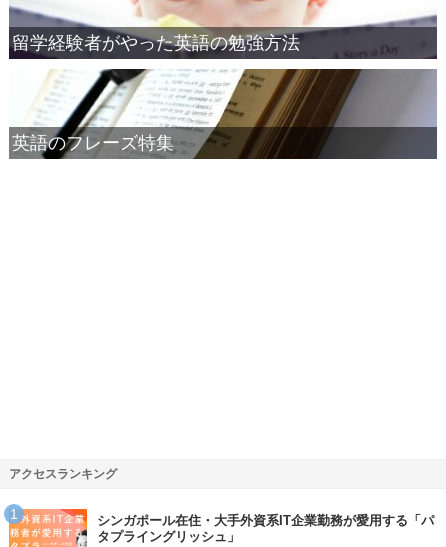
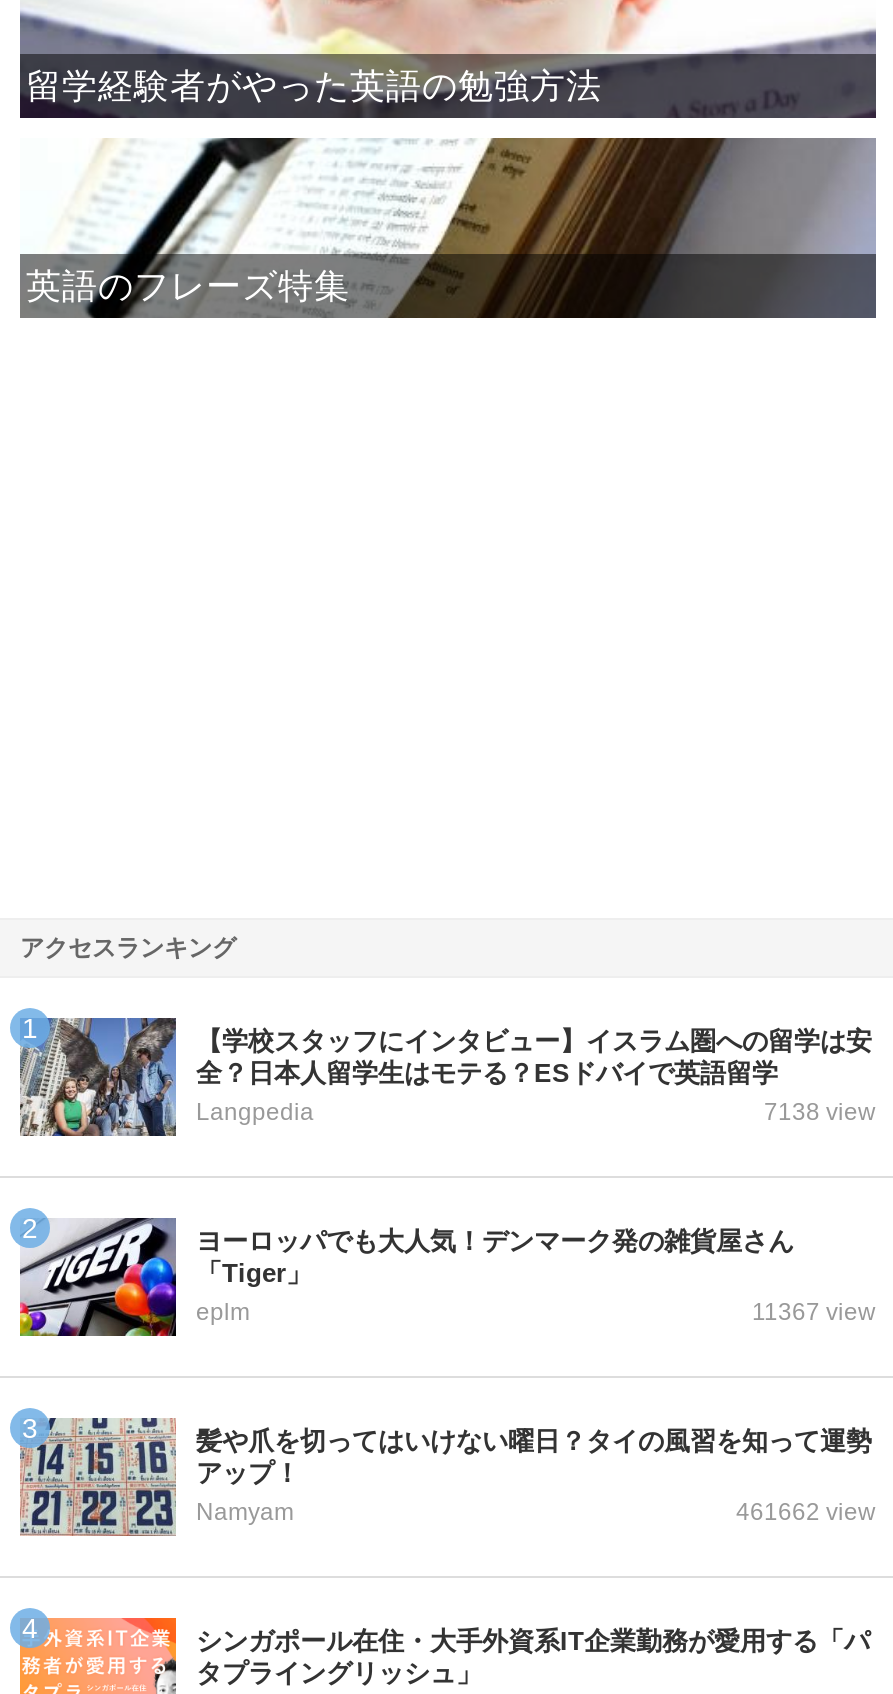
none -> [8,1206,876,1338] [image] | ヨーロッパでも大人気！デンマーク発の雑貨屋さん | 「Tiger」 | eplm | 11367 view
none -> [8,1406,876,1536] [image] | 髪や爪を切ってはいけない曜日？タイの風習を知って運勢 | アップ！ | Namyam | 461662 view
none -> [18,1016,876,1138] [image] | 【学校スタッフにインタビュー】イスラム圏への留学は安 | 全？日本人留学生はモテる？ESドバイで英語留学 | Langpedia | 7138 view

